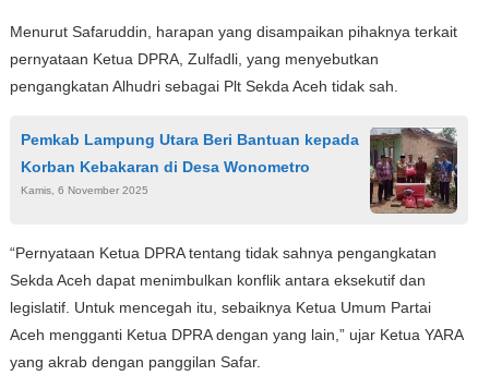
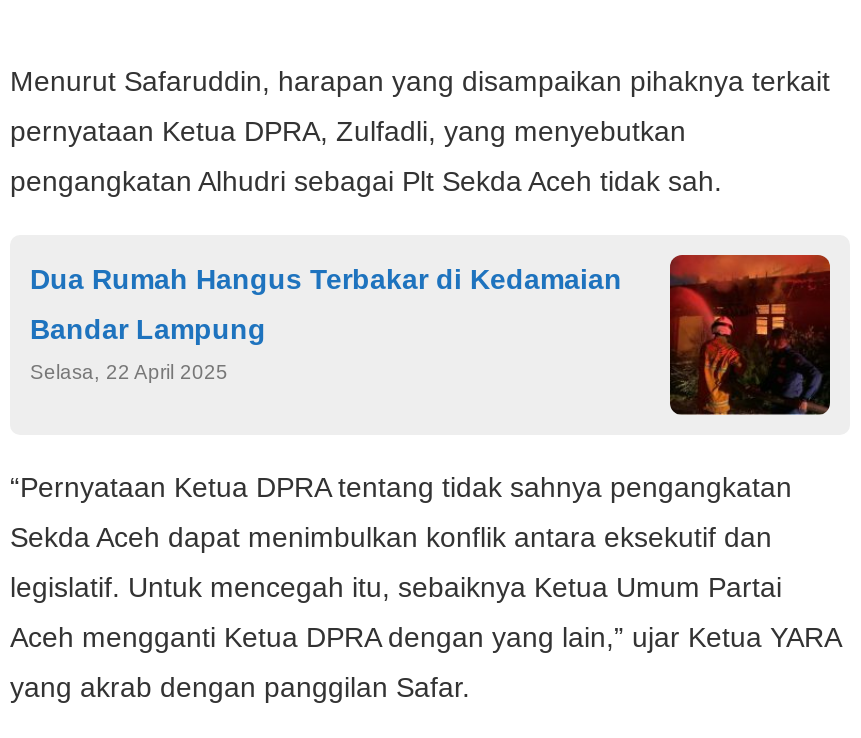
[21,126,458,214] [image] | Pemkab Lampung Utara Beri Bantuan kepada -> [30,254,832,416] [image] | Dua Rumah Hangus Terbakar di Kedamaian
[21,158,310,175] Korban Kebakaran di Desa Wonometro -> [30,312,266,344] Bandar Lampung
[21,184,148,196] Kamis, 6 November 2025 -> [30,360,228,382] Selasa, 22 April 2025

